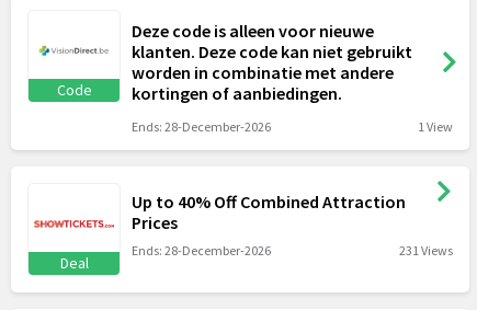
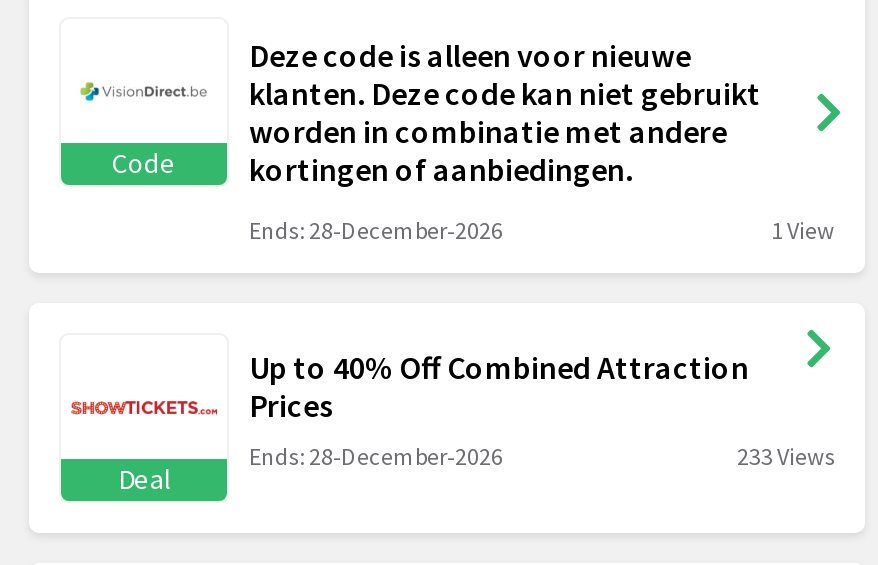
[399,242,453,258] 231 Views -> [737,441,835,471] 233 Views

